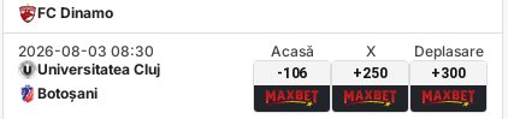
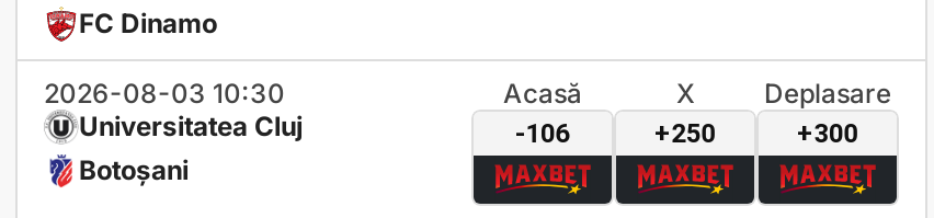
[18,42,154,60] 2026-08-03 08:30 -> [44,77,285,110] 2026-08-03 10:30

